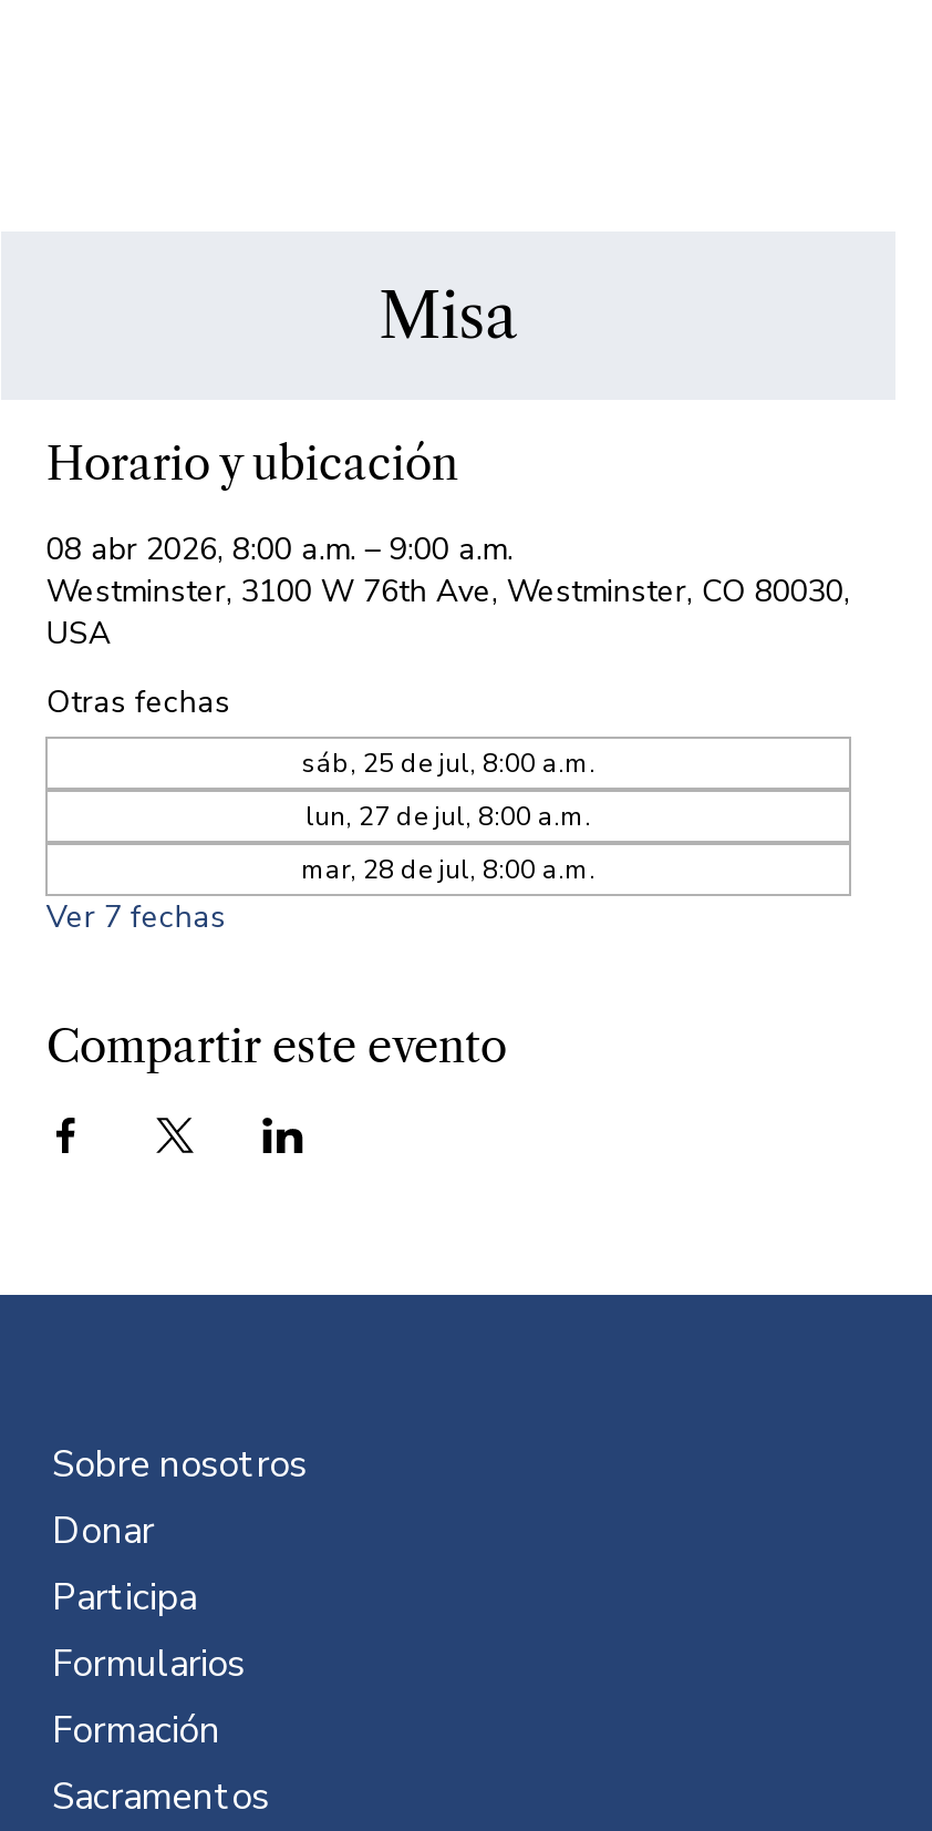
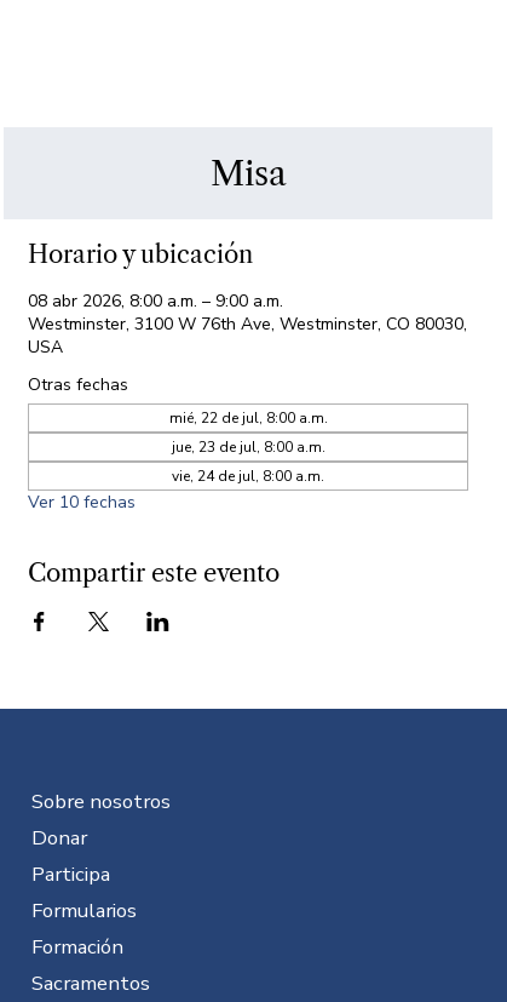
[301,745,596,780] sáb, 25 de jul, 8:00 a.m. -> [169,408,327,427] mié, 22 de jul, 8:00 a.m.
[306,798,591,833] lun, 27 de jul, 8:00 a.m. -> [171,437,325,456] jue, 23 de jul, 8:00 a.m.
[301,851,596,887] mar, 28 de jul, 8:00 a.m. -> [172,466,324,485] vie, 24 de jul, 8:00 a.m.
[46,895,226,938] Ver 7 fechas -> [28,490,136,513] Ver 10 fechas

